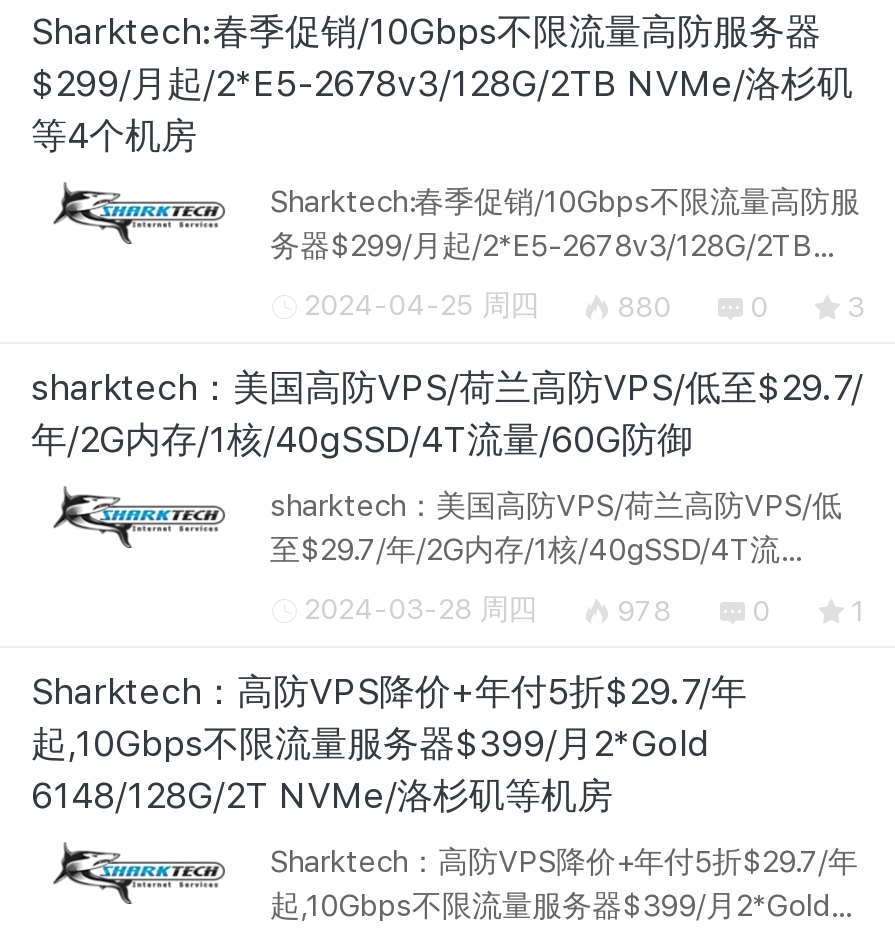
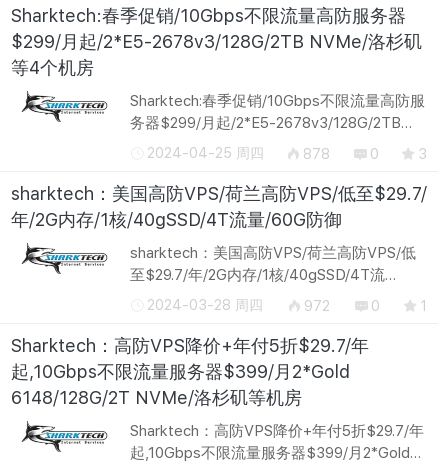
[617,290,671,324] 880 -> [303,145,330,162] 878
[617,594,671,628] 978 -> [304,297,330,314] 972

